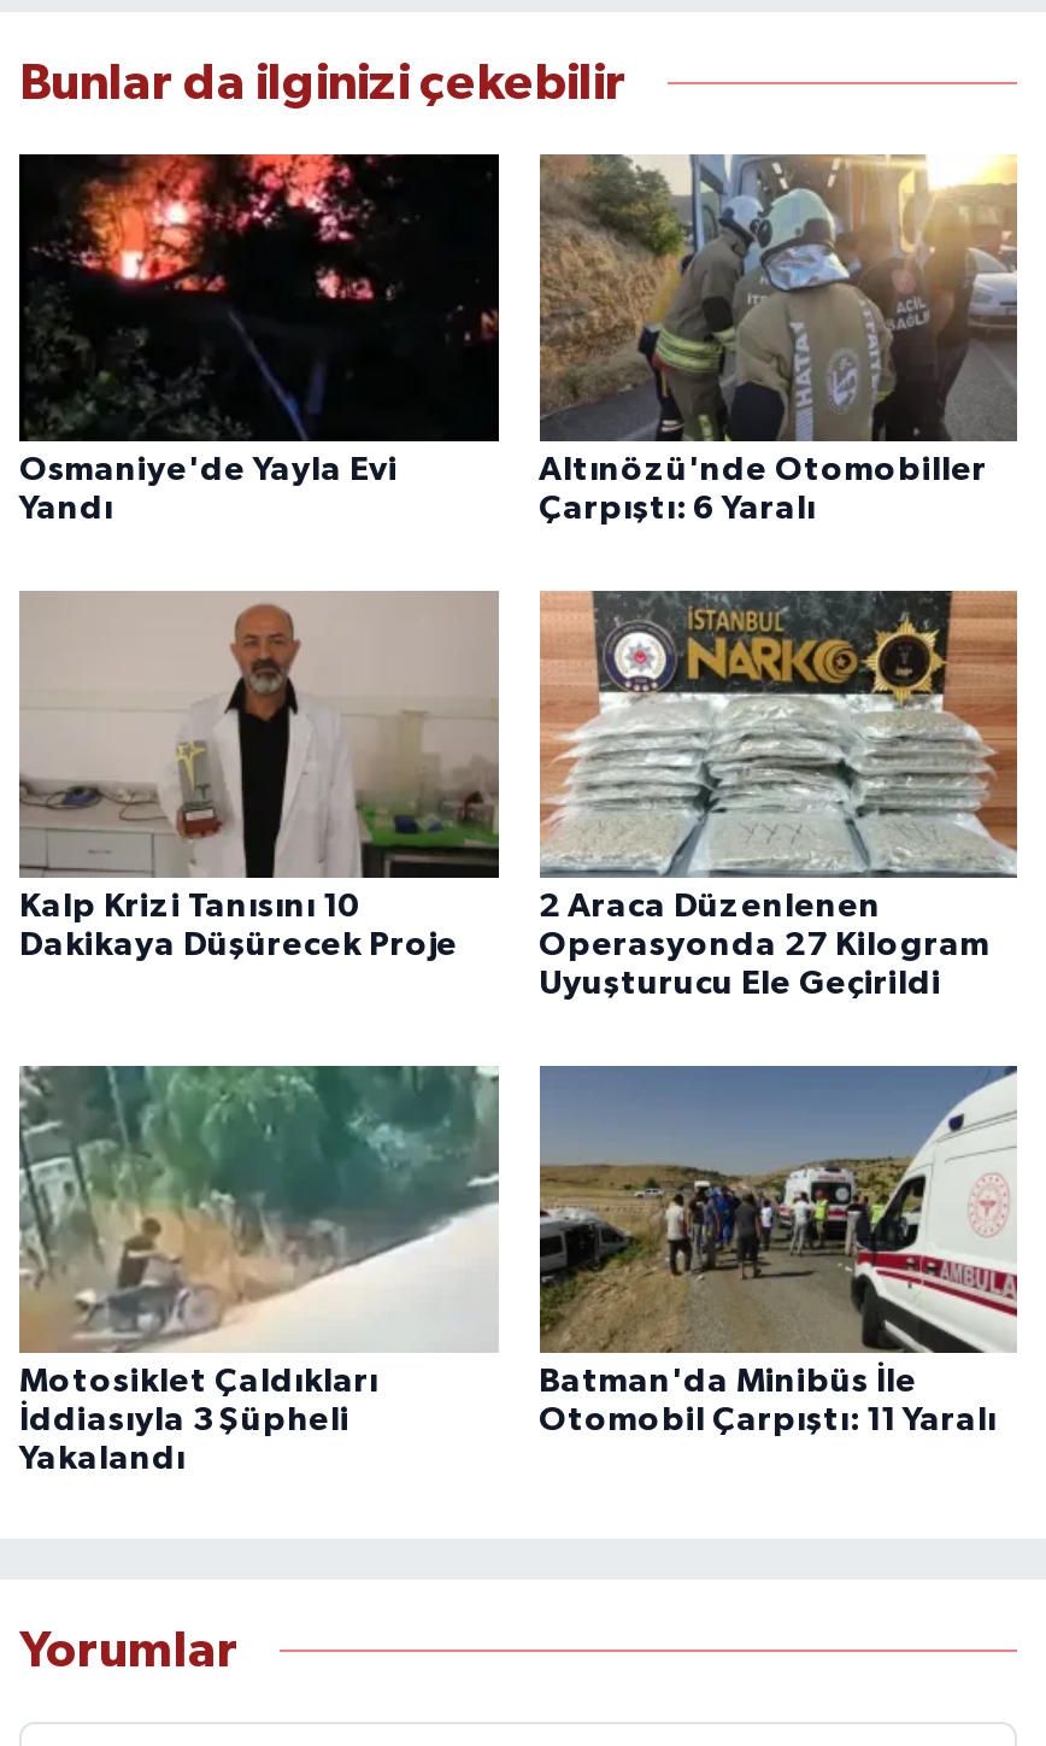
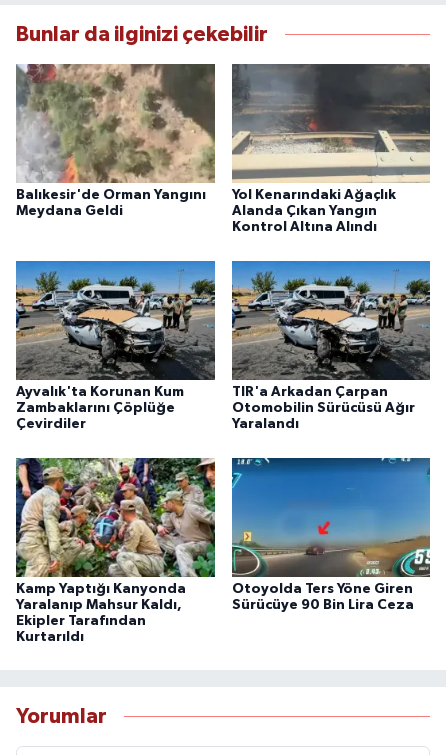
[19,152,501,526] [image] | Osmaniye'de Yayla Evi | Yandı -> [15,63,216,218] [image] | Balıkesir'de Orman Yangını | Meydana Geldi
[539,152,1019,526] [image] | Altınözü'nde Otomobiller | Çarpıştı: 6 Yaralı -> [231,63,431,234] [image] | Yol Kenarındaki Ağaçlık | Alanda Çıkan Yangın | Kontrol Altına Alındı
[19,588,499,962] [image] | Kalp Krizi Tanısını 10 | Dakikaya Düşürecek Proje -> [15,260,216,431] [image] | Ayvalık'ta Korunan Kum | Zambaklarını Çöplüğe | Çevirdiler
[537,588,1019,1001] [image] | 2 Araca Düzenlenen | Operasyonda 27 Kilogram | Uyuşturucu Ele Geçirildi -> [231,260,431,431] [image] | TIR'a Arkadan Çarpan | Otomobilin Sürücüsü Ağır | Yaralandı
[19,1064,499,1476] [image] | Motosiklet Çaldıkları | İddiasıyla 3 Şüpheli | Yakalandı -> [16,457,216,644] [image] | Kamp Yaptığı Kanyonda | Yaralanıp Mahsur Kaldı, | Ekipler Tarafından | Kurtarıldı
[537,1064,1017,1437] [image] | Batman'da Minibüs İle | Otomobil Çarpıştı: 11 Yaralı -> [231,457,431,612] [image] | Otoyolda Ters Yöne Giren | Sürücüye 90 Bin Lira Ceza

